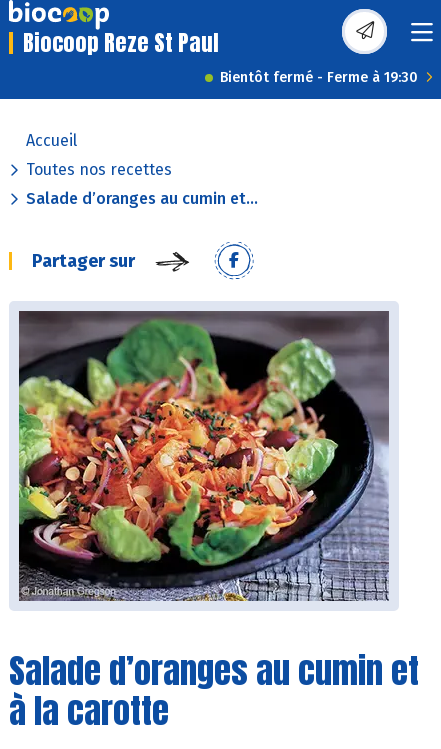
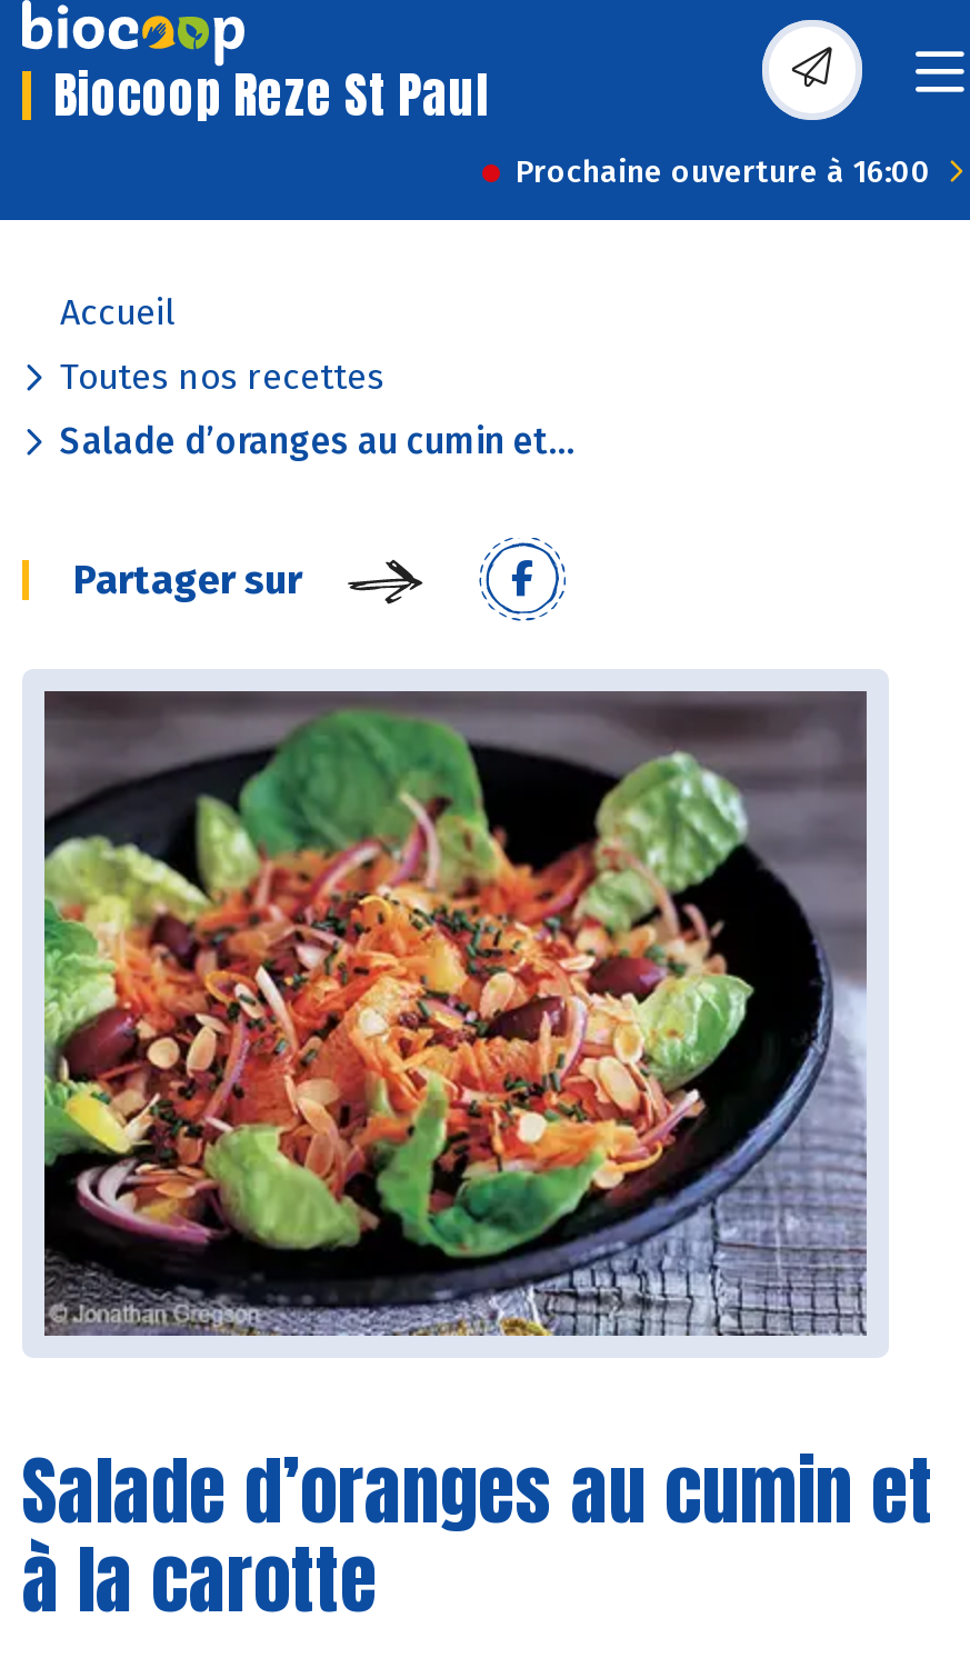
[220,69,418,86] Bientôt fermé - Ferme à 19:30 -> [516,153,931,191] Prochaine ouverture à 16:00

